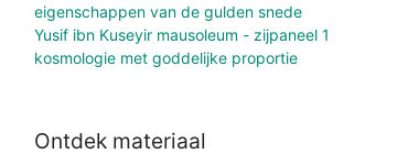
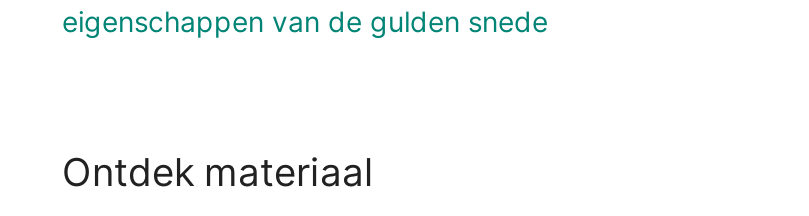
[34,25,330,67] Yusif ibn Kuseyir mausoleum - zijpaneel 1 | kosmologie met goddelijke proportie -> none

